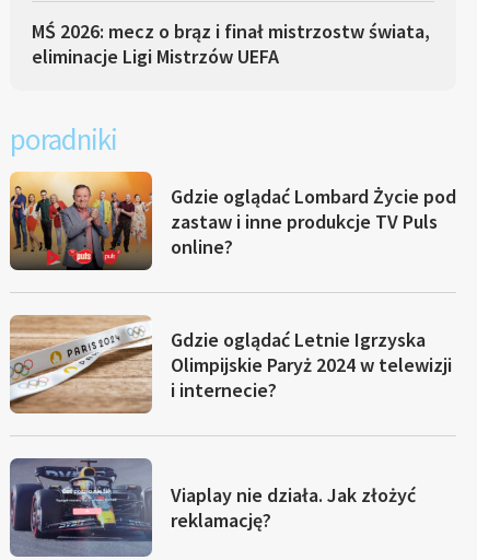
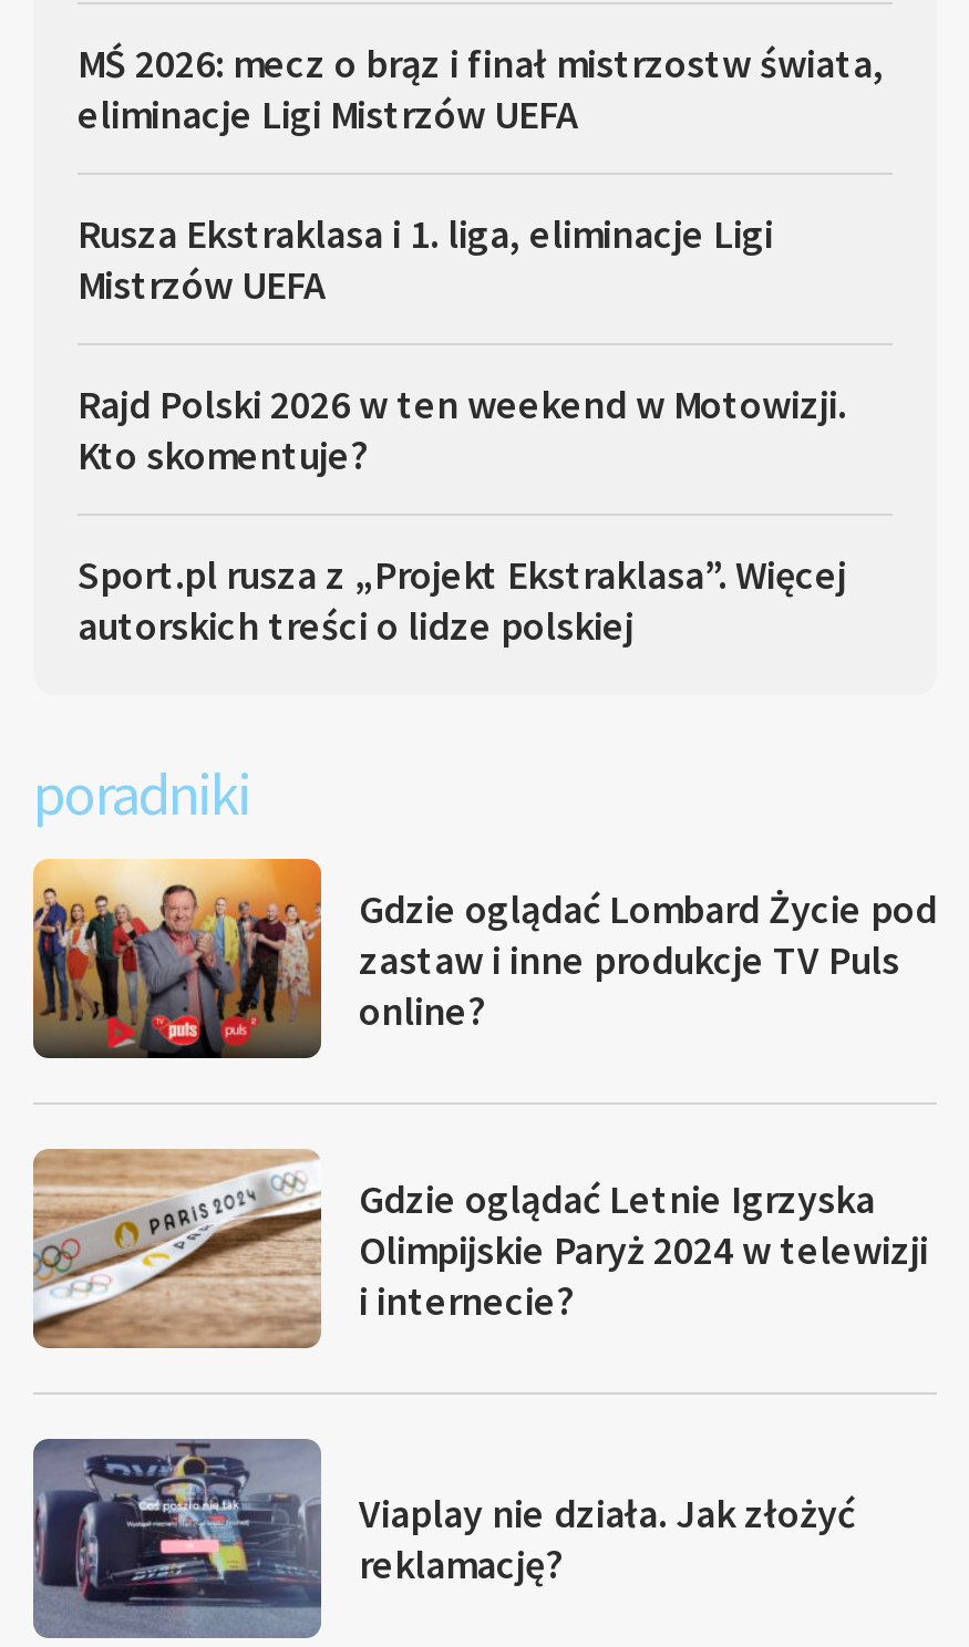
none -> [78,208,846,651] Rusza Ekstraklasa i 1. liga, eliminacje Ligi | Mistrzów UEFA | Rajd Polski 2026 w ten weekend w Motowizji. | Kto skomentuje? | Sport.pl rusza z „Projekt Ekstraklasa”. Więcej | autorskich treści o lidze polskiej

